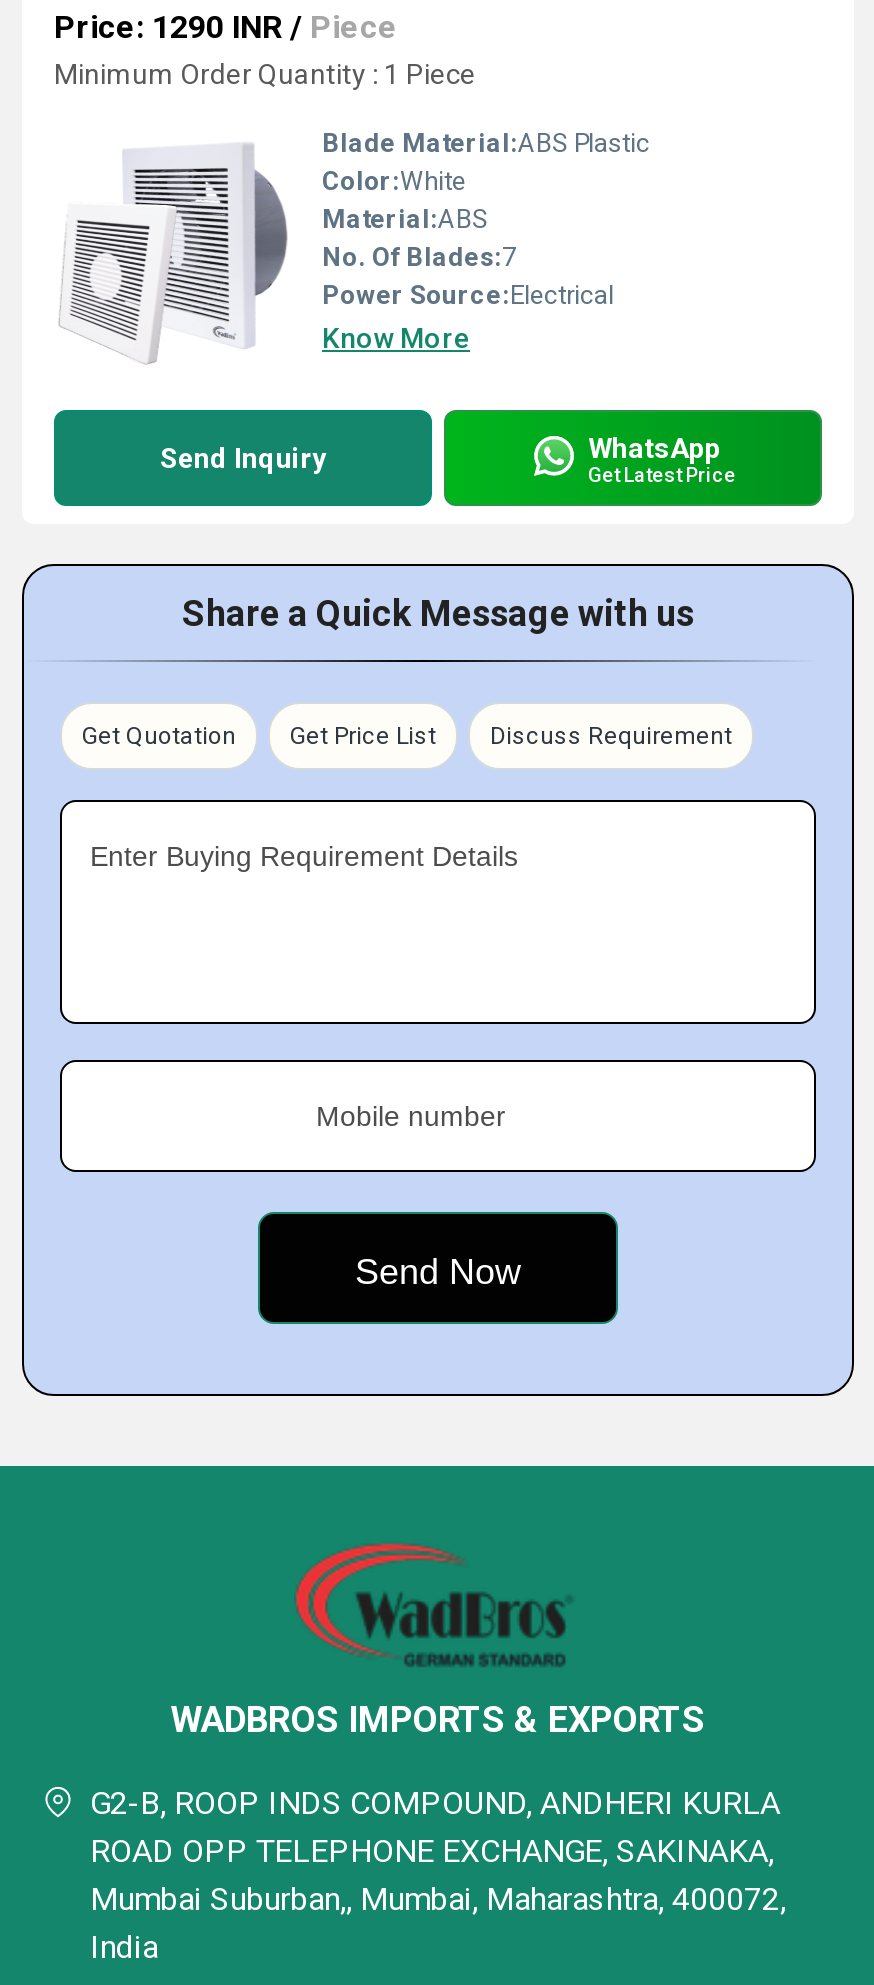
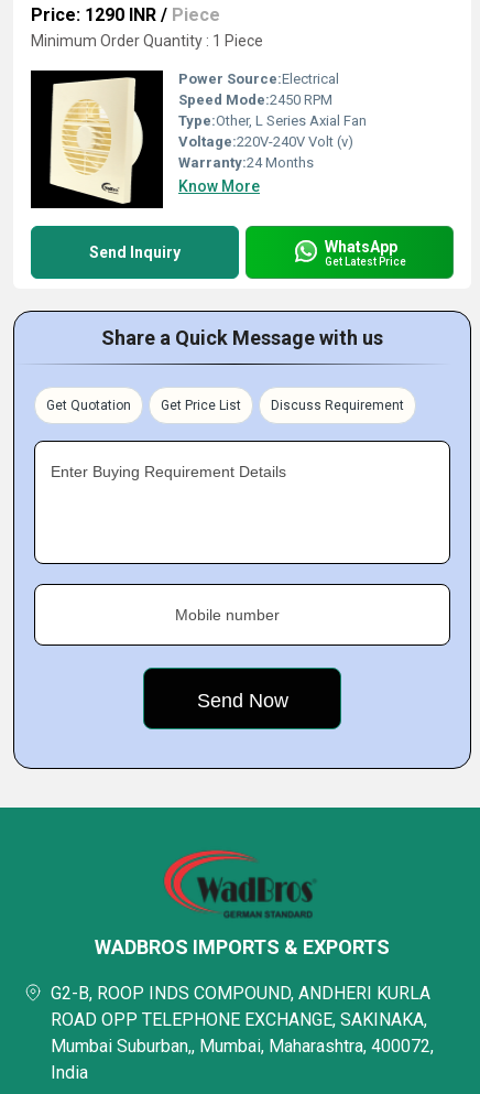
[322,128,650,272] Blade Material:ABS Plastic | Color:White | Material:ABS | No. Of Blades:7 -> none
[54,144,294,378] [image] -> [30,69,164,209] [image]
moved [322,280,614,310] -> [178,71,339,87]: Power Source:Electrical
none -> [178,91,367,171] Speed Mode:2450 RPM | Type:Other, L Series Axial Fan | Voltage:220V-240V Volt (v) | Warranty:24 Months

